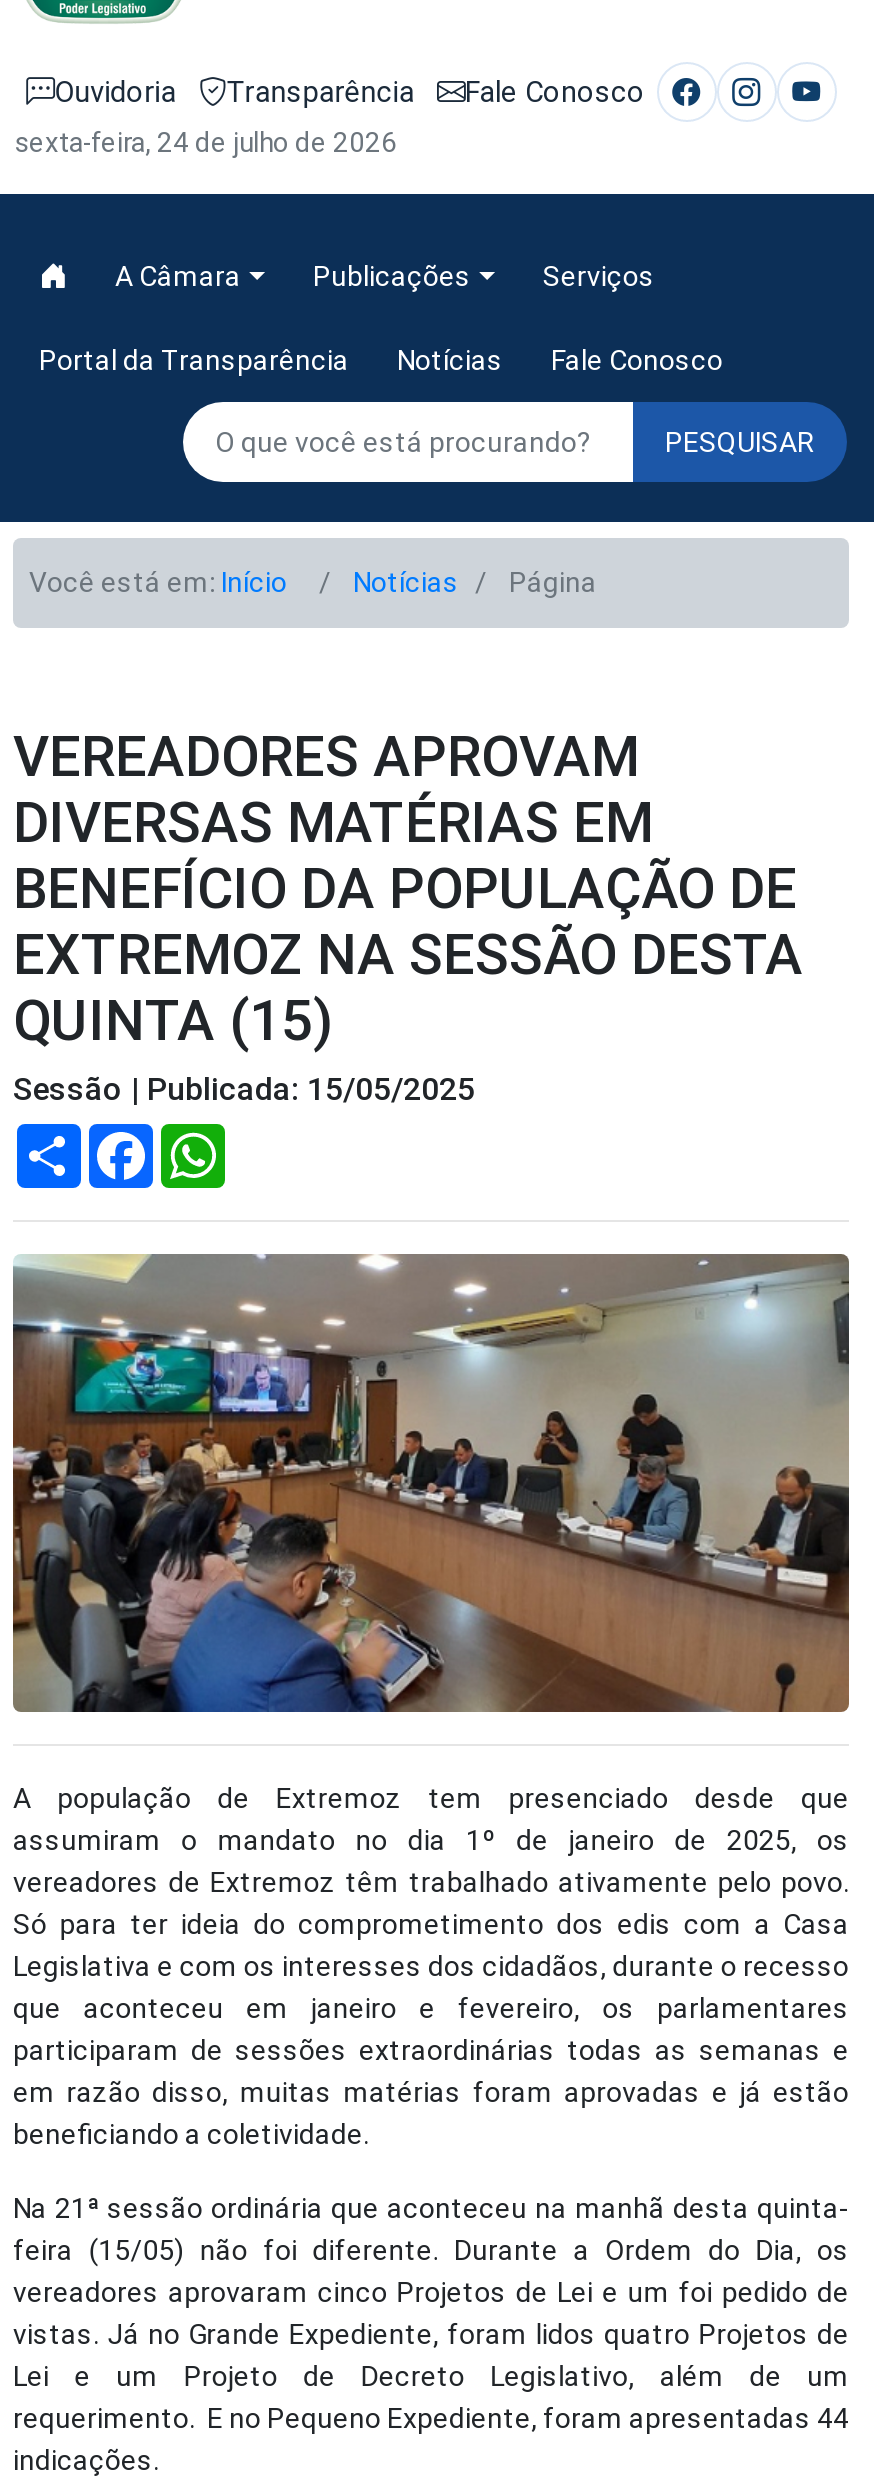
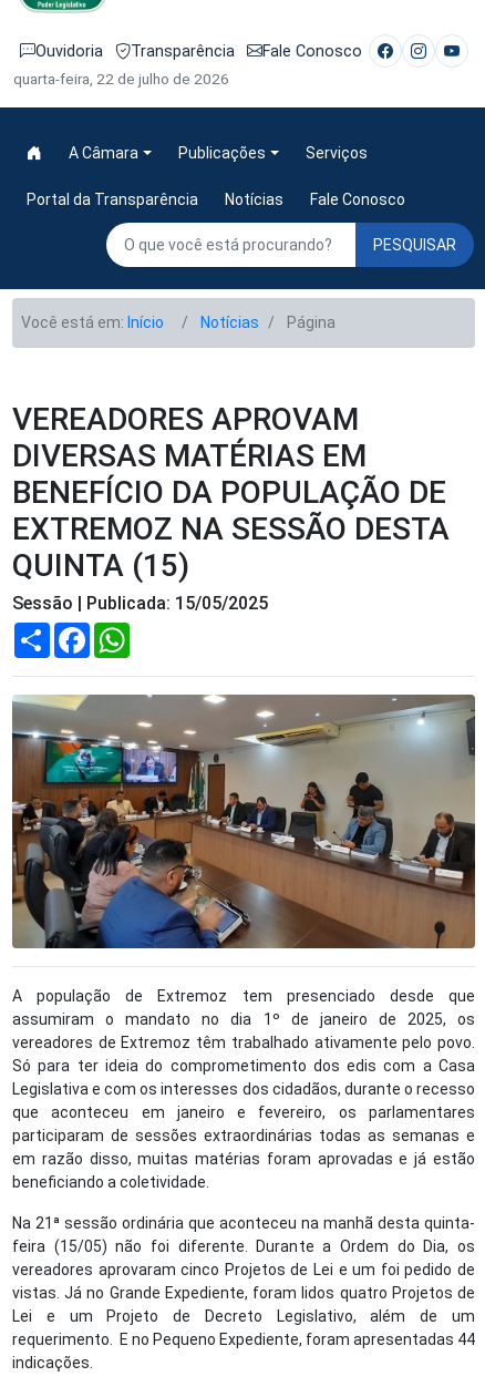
[15,127,397,159] sexta-feira, 24 de julho de 2026 -> [13,70,229,88] quarta-feira, 22 de julho de 2026

